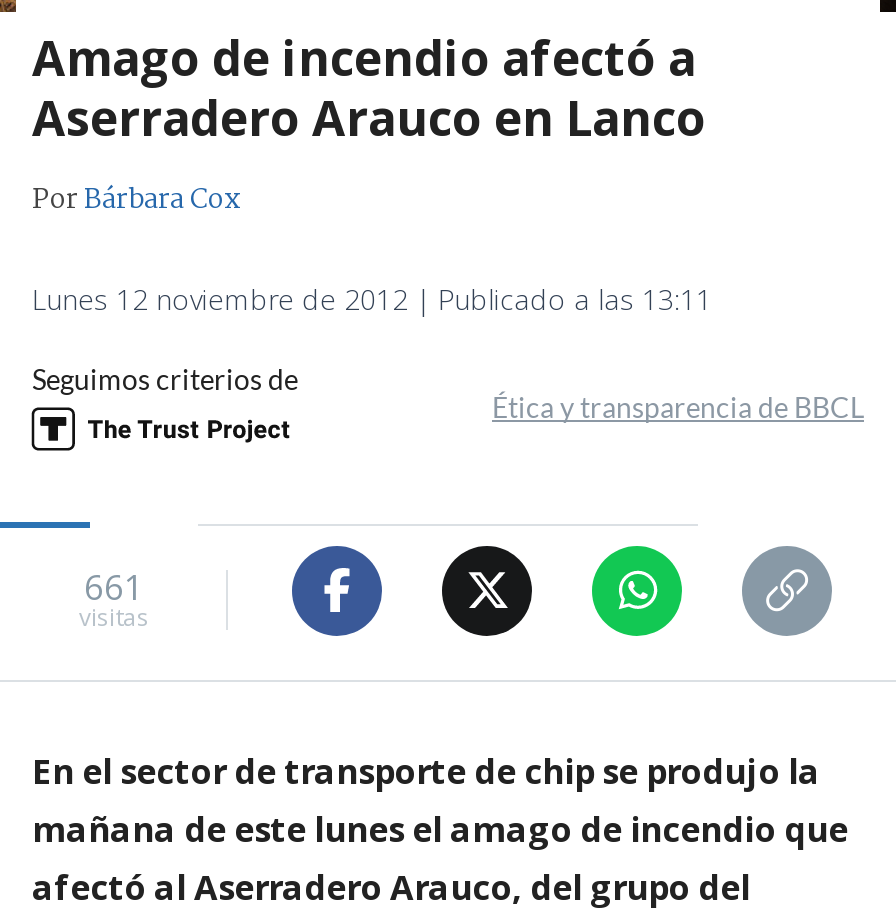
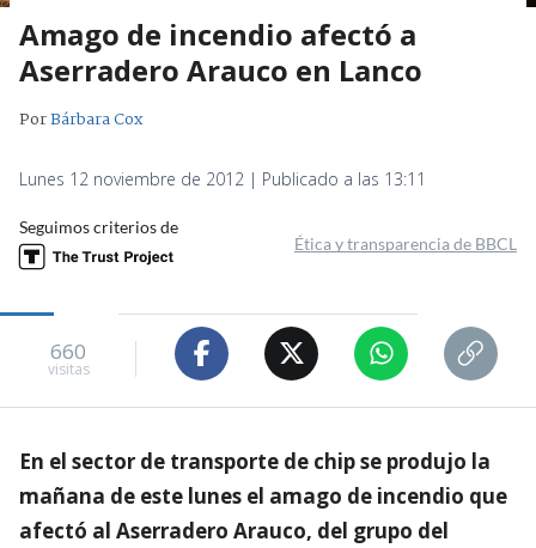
[84,565,144,611] 661 -> [50,338,86,365] 660

